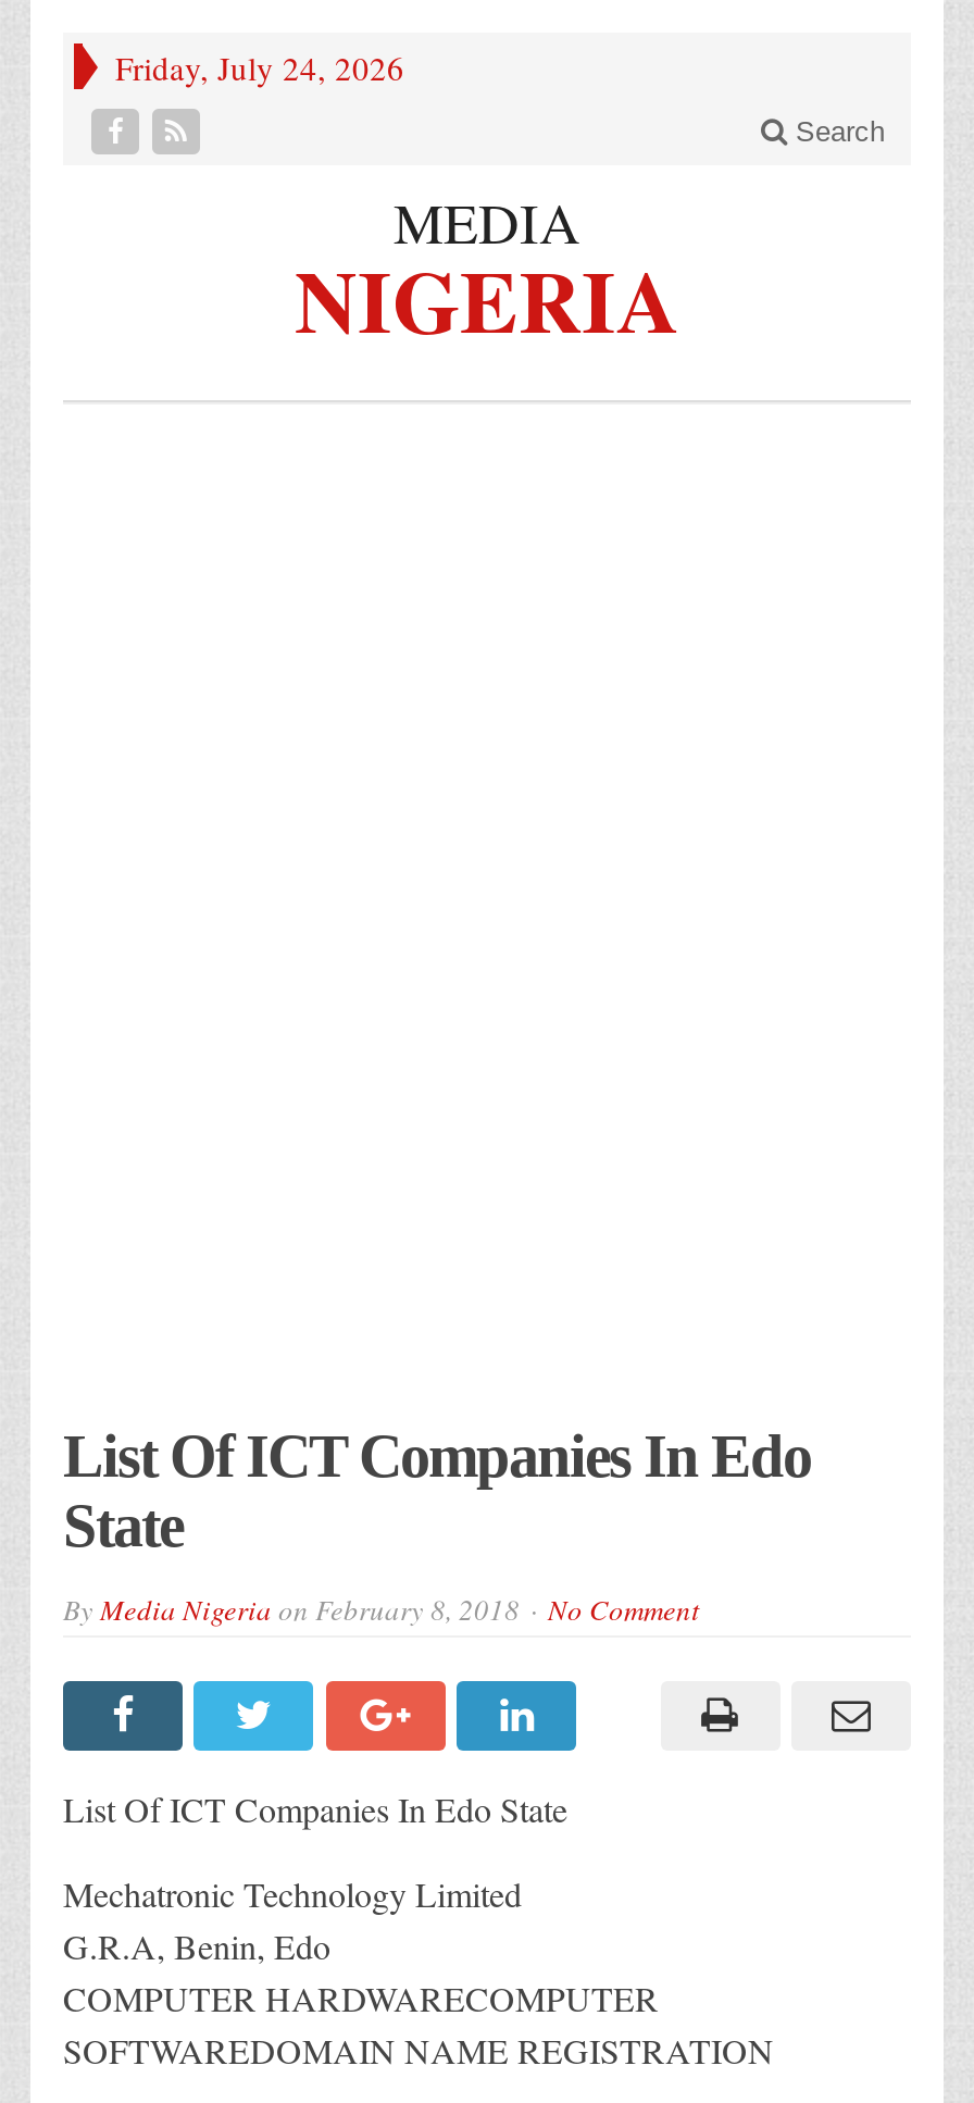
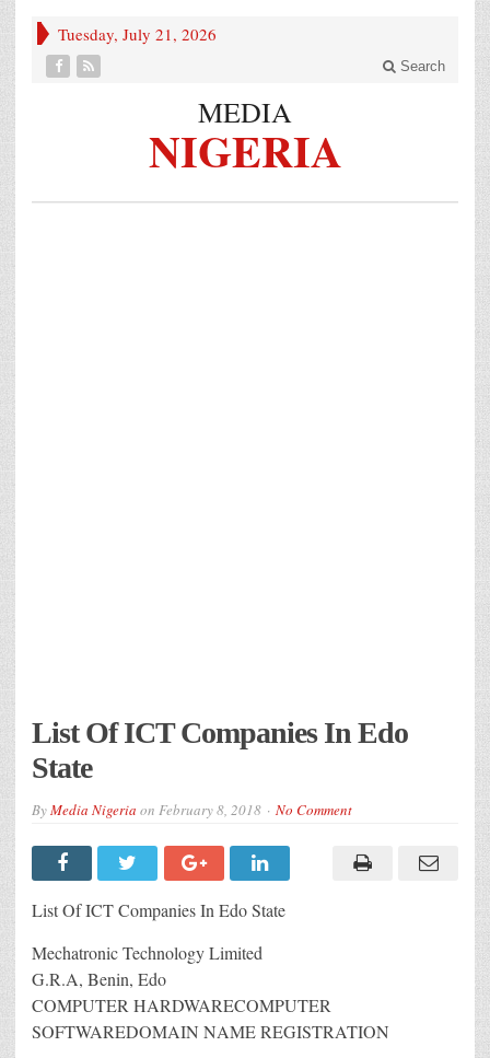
[115,46,404,89] Friday, July 24, 2026 -> [58,23,217,45] Tuesday, July 21, 2026

